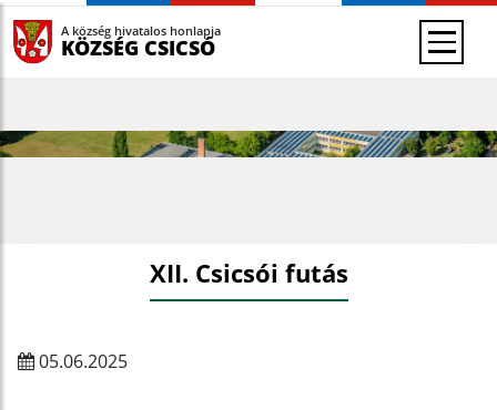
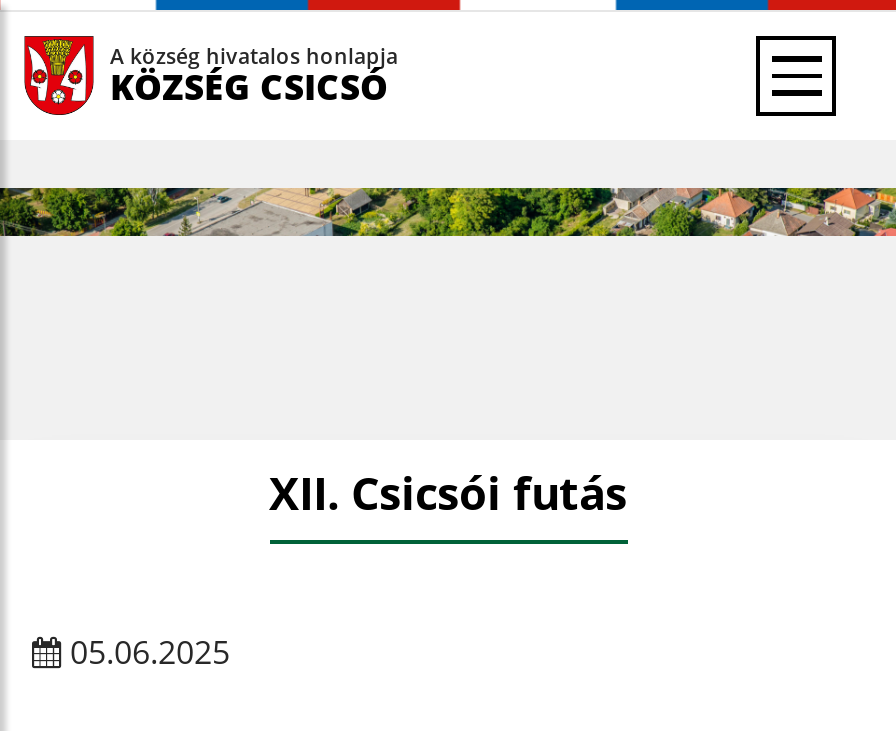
[3,104,494,158] [image] -> [6,186,890,284] [image]

